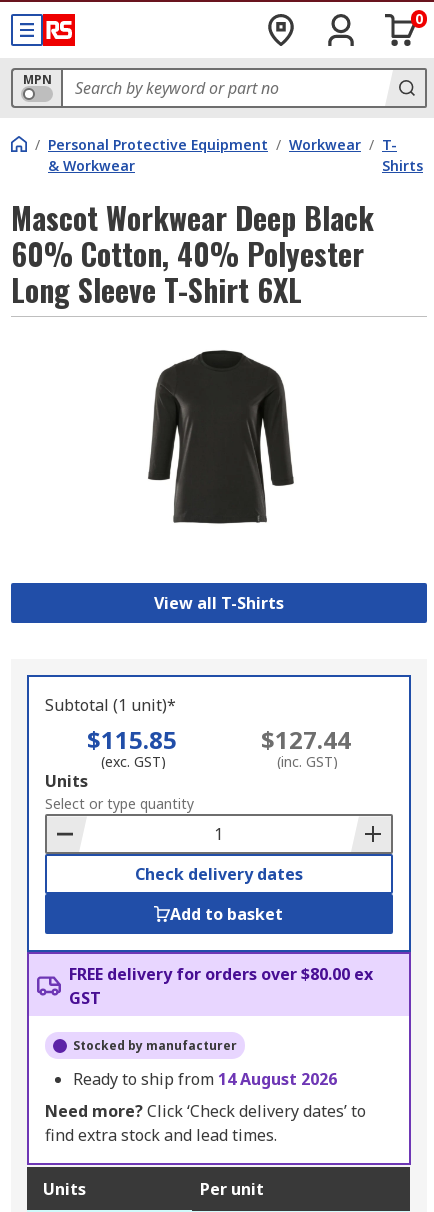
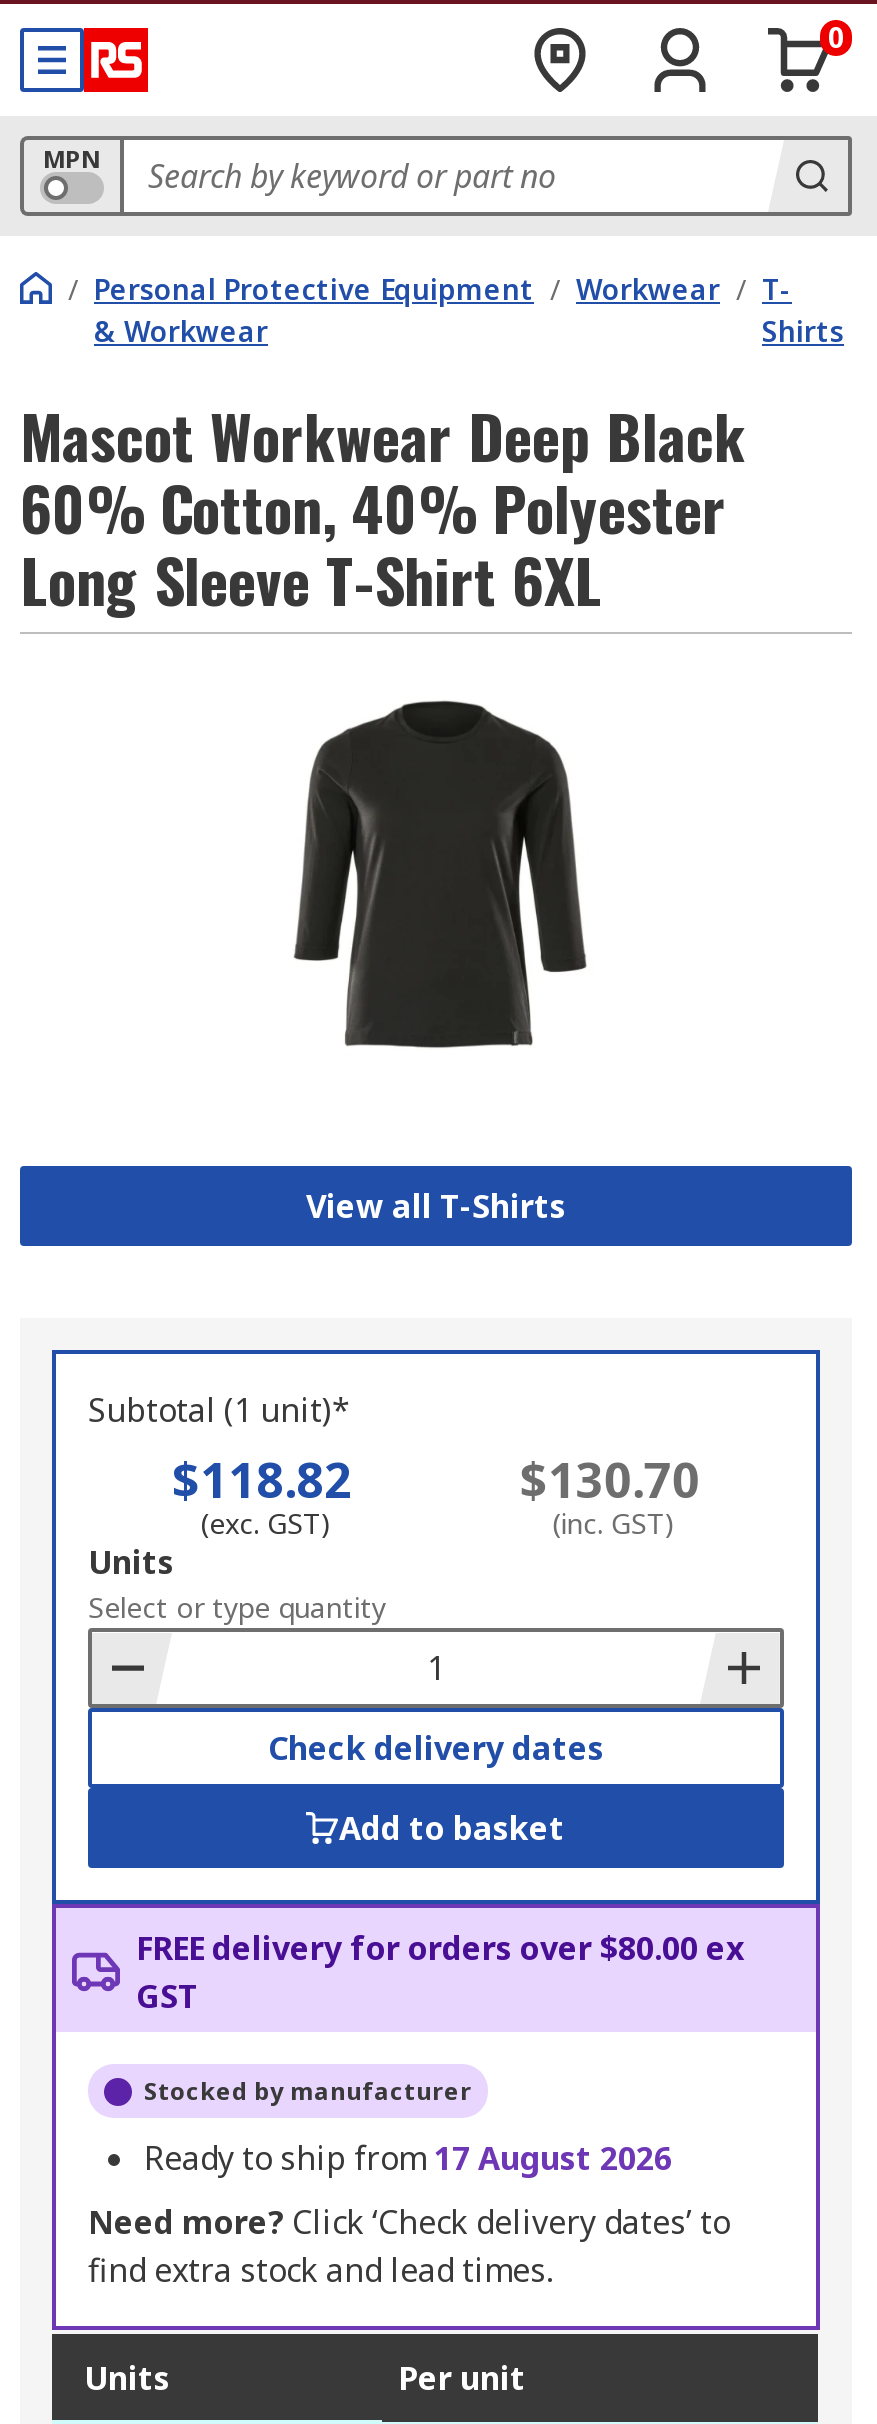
[87,723,177,756] $115.85 -> [172,1447,352,1513] $118.82
[261,723,351,756] $127.44 -> [520,1447,700,1513] $130.70
[73,1068,337,1090] Ready to ship from 14 August 2026 -> [144,2137,672,2181] Ready to ship from 17 August 2026

